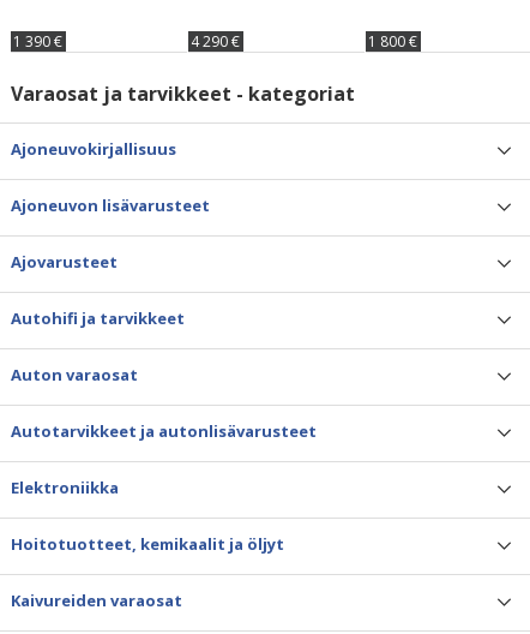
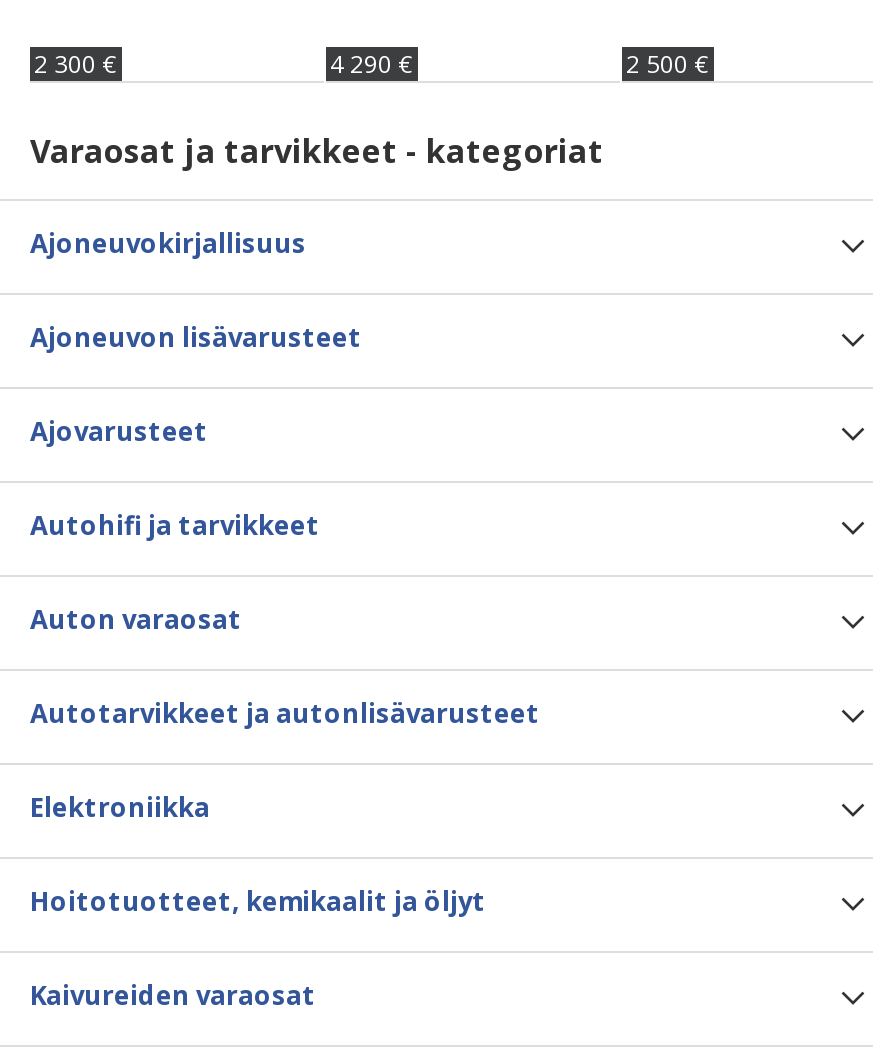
[13,31,62,51] 1 390 € -> [34,47,116,81] 2 300 €
[368,31,417,51] 1 800 € -> [626,47,708,81] 2 500 €

